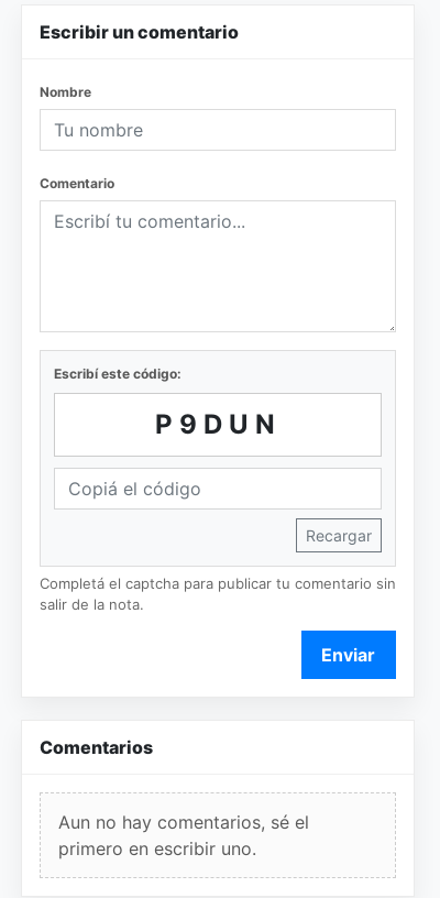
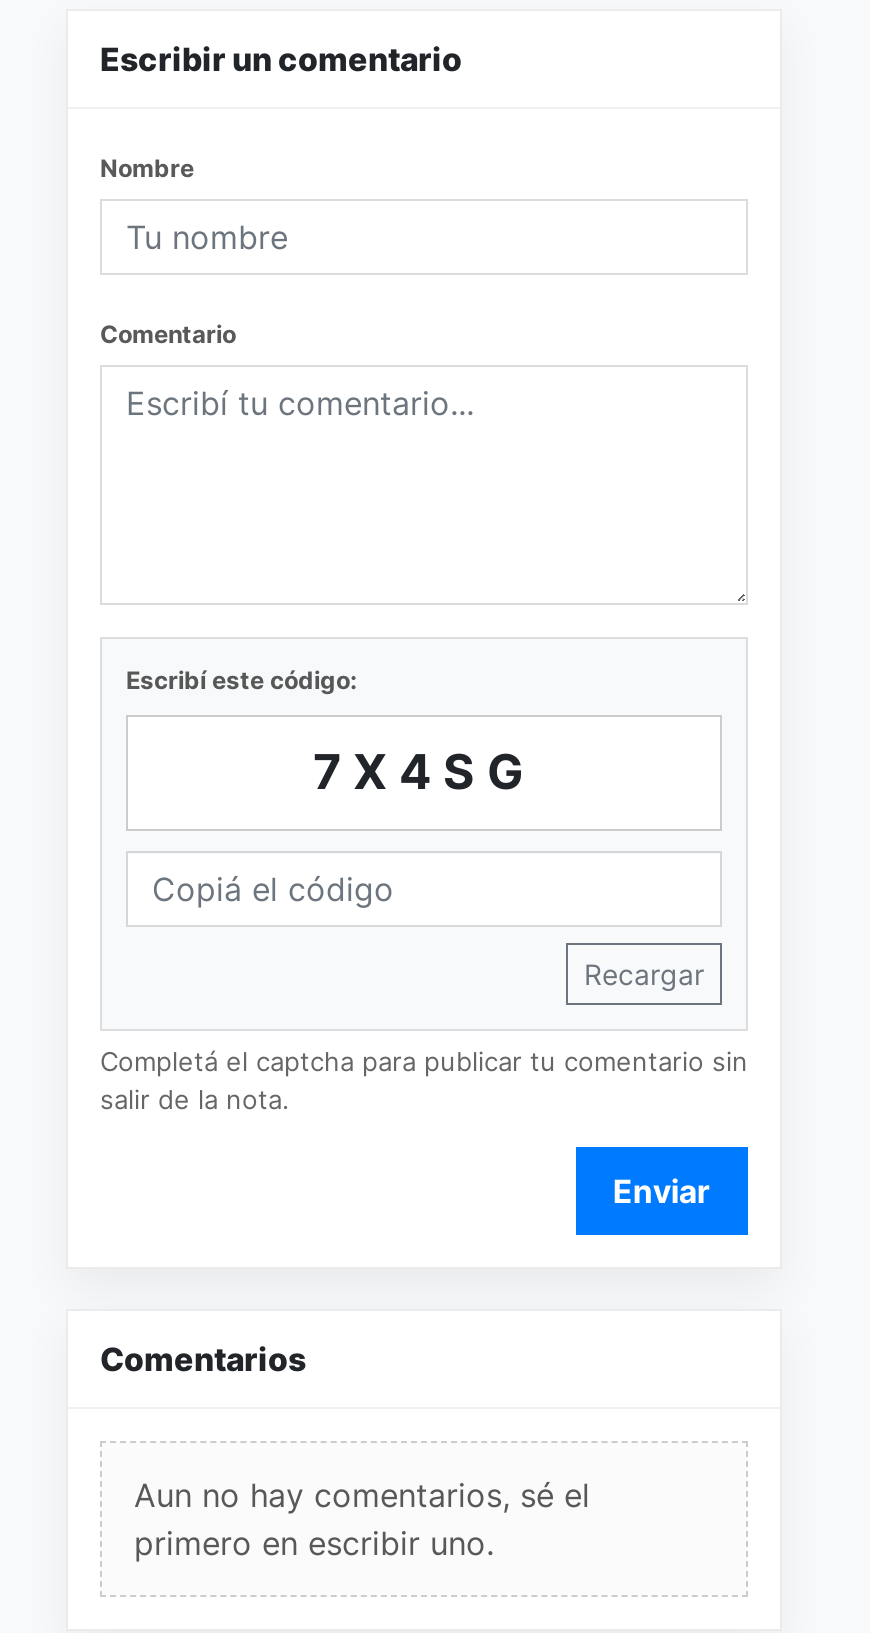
[155,408,281,440] P9DUN -> [313,744,535,802] 7X4SG

